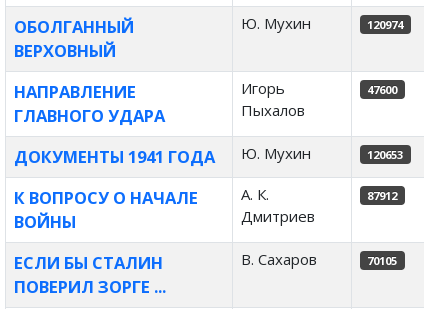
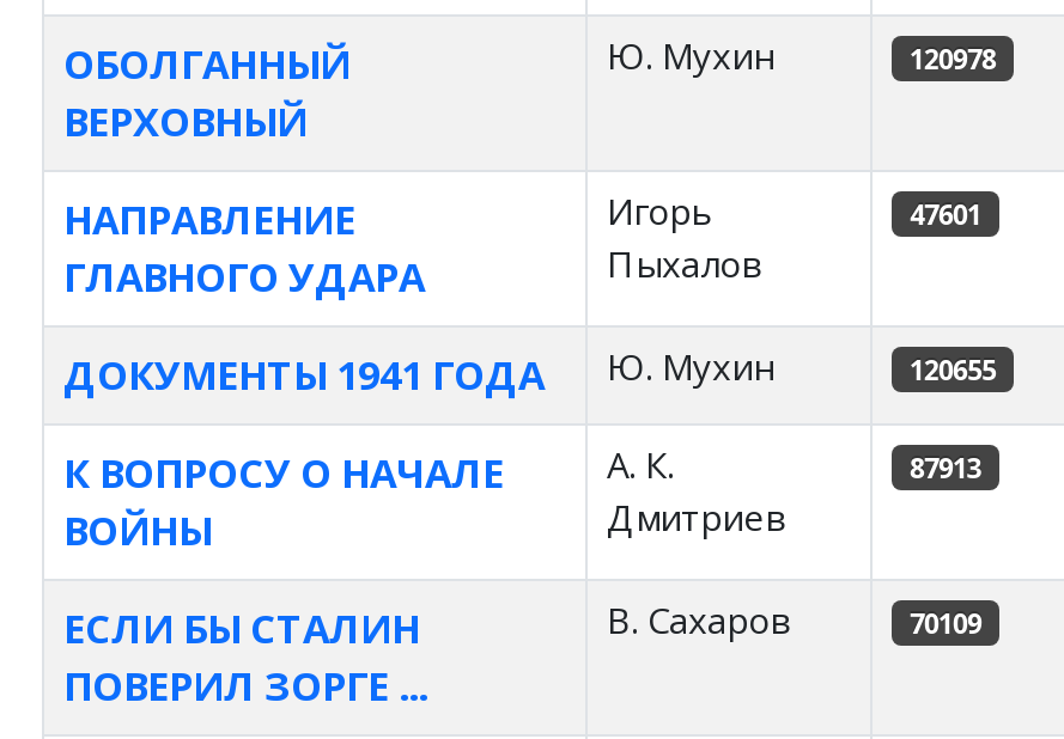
[367,17,403,32] 120974 -> [909,41,995,77] 120978
[367,82,397,97] 47600 -> [909,196,981,232] 47601
[367,147,403,162] 120653 -> [909,352,995,388] 120655
[367,188,397,203] 87912 -> [909,450,981,486] 87913
[367,253,397,268] 70105 -> [909,605,981,641] 70109

